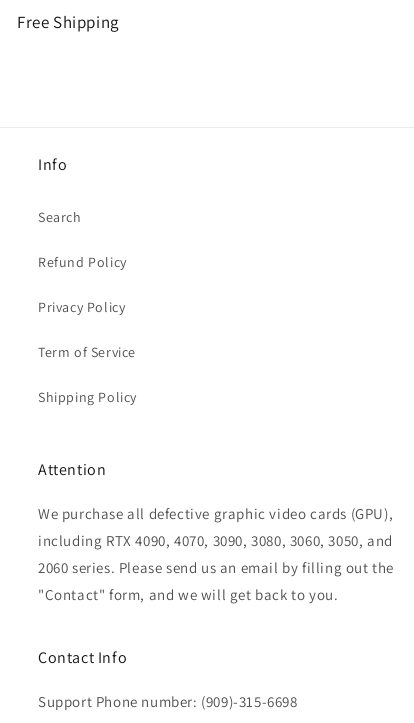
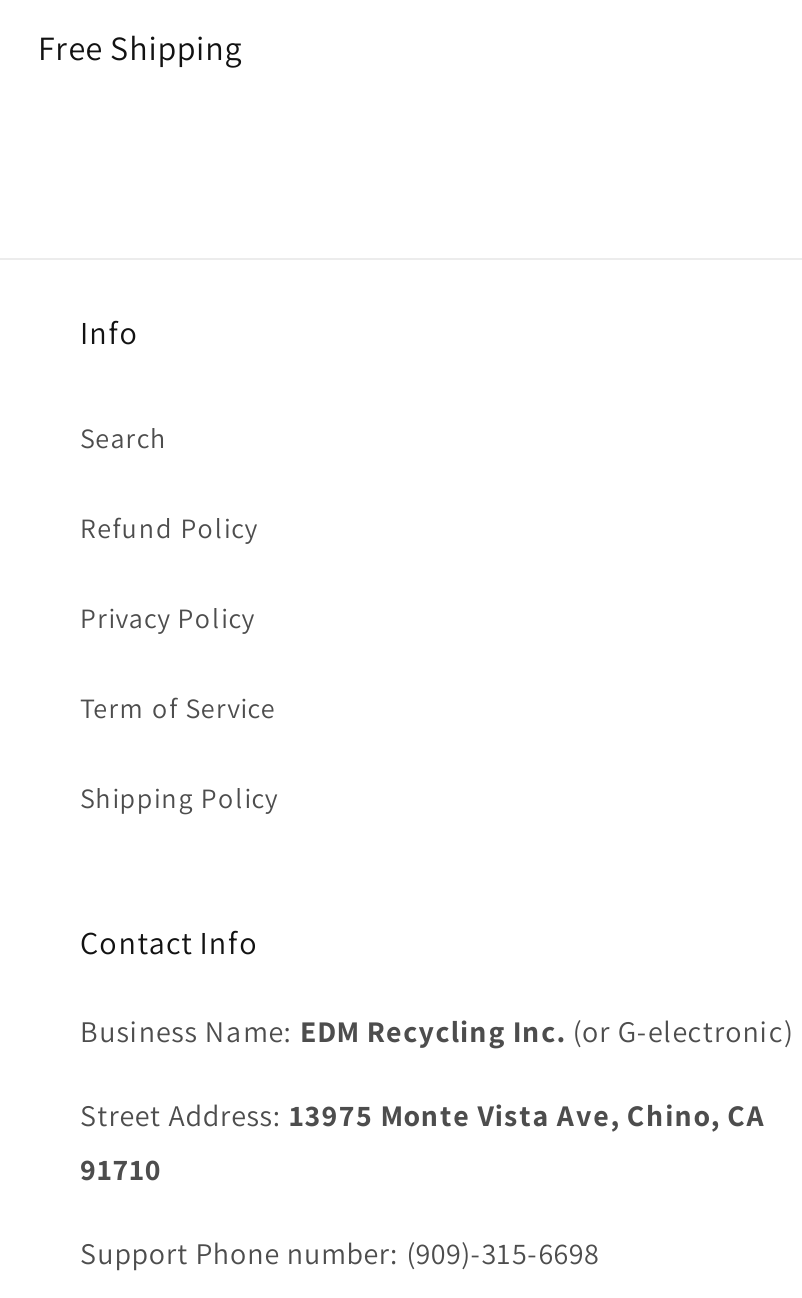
[38,459,394,604] Attention | We purchase all defective graphic video cards (GPU), | including RTX 4090, 4070, 3090, 3080, 3060, 3050, and | 2060 series. Please send us an email by filling out the | "Contact" form, and we will get back to you. -> none
moved [38,647,127,668] -> [80,922,258,964]: Contact Info
none -> [80,1012,793,1188] Business Name: EDM Recycling Inc. (or G-electronic) | Street Address: 13975 Monte Vista Ave, Chino, CA | 91710

